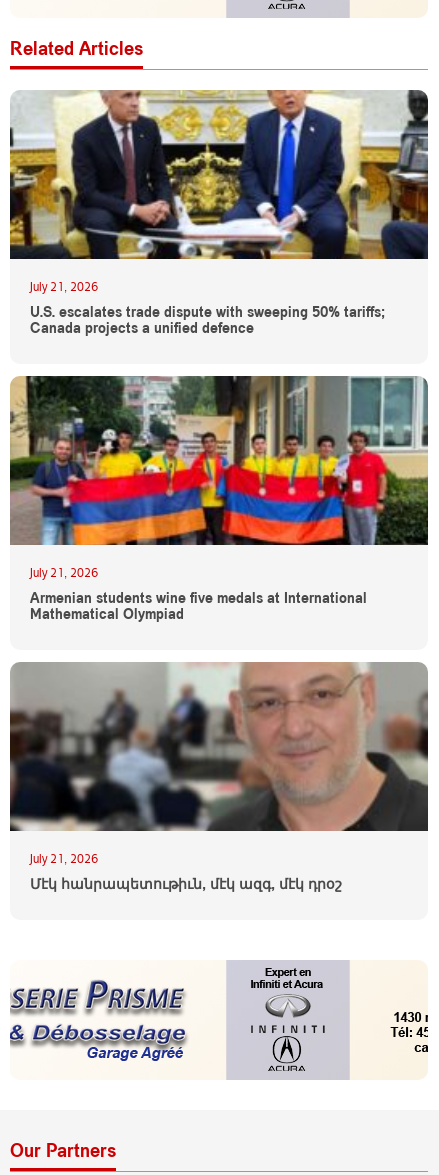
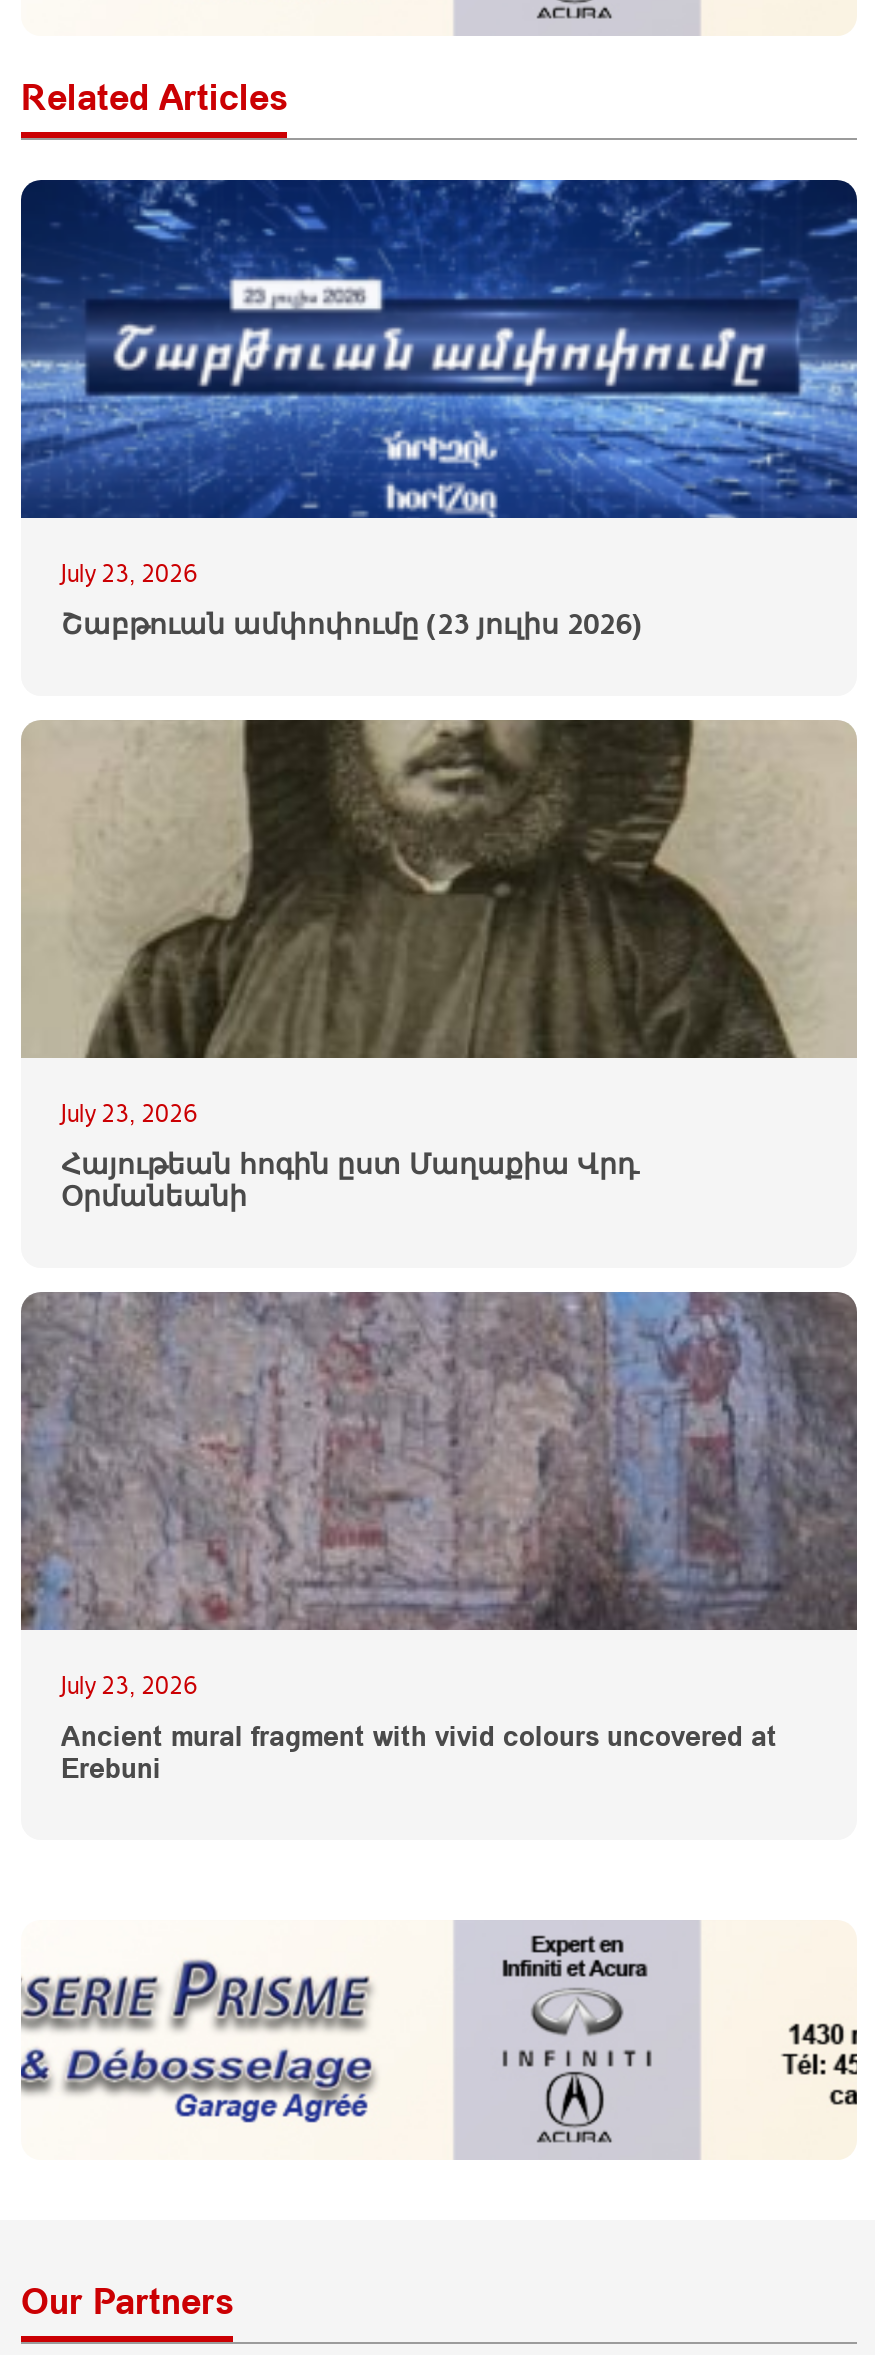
[9,89,429,294] [image] | July 21, 2026 -> [19,178,859,588] [image] | July 23, 2026
[30,303,385,336] U.S. escalates trade dispute with sweeping 50% tariffs; | Canada projects a unified defence -> [61,606,641,640] Շաբթուան ամփոփումը (23 յուլիս 2026)
[9,360,429,580] [image] | July 21, 2026 -> [19,718,857,1128] [image] | July 23, 2026
[30,589,367,622] Armenian students wine five medals at International | Mathematical Olympiad -> [61,1146,641,1212] Հայութեան հոգին ըստ Մաղաքիա Վրդ. | Օրմանեանի
[9,646,429,866] [image] | July 21, 2026 -> [19,1290,859,1700] [image] | July 23, 2026
[30,875,342,892] Մէկ հանրապետութիւն, մէկ ազգ, մէկ դրօշ -> [61,1718,777,1784] Ancient mural fragment with vivid colours uncovered at | Erebuni

